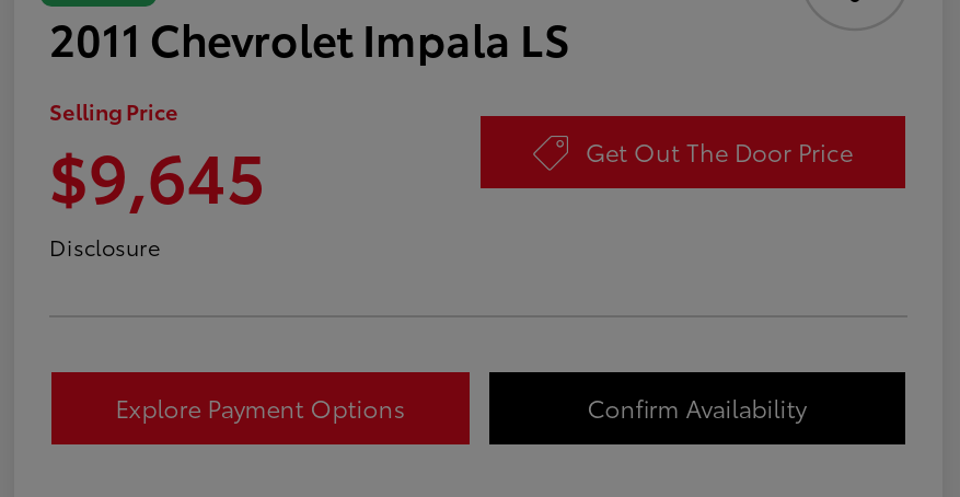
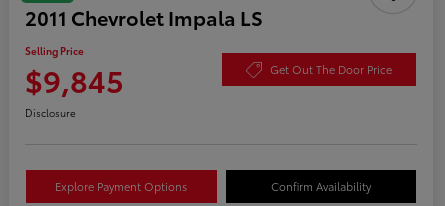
[49,127,266,221] $9,645 -> [25,58,124,101] $9,845

